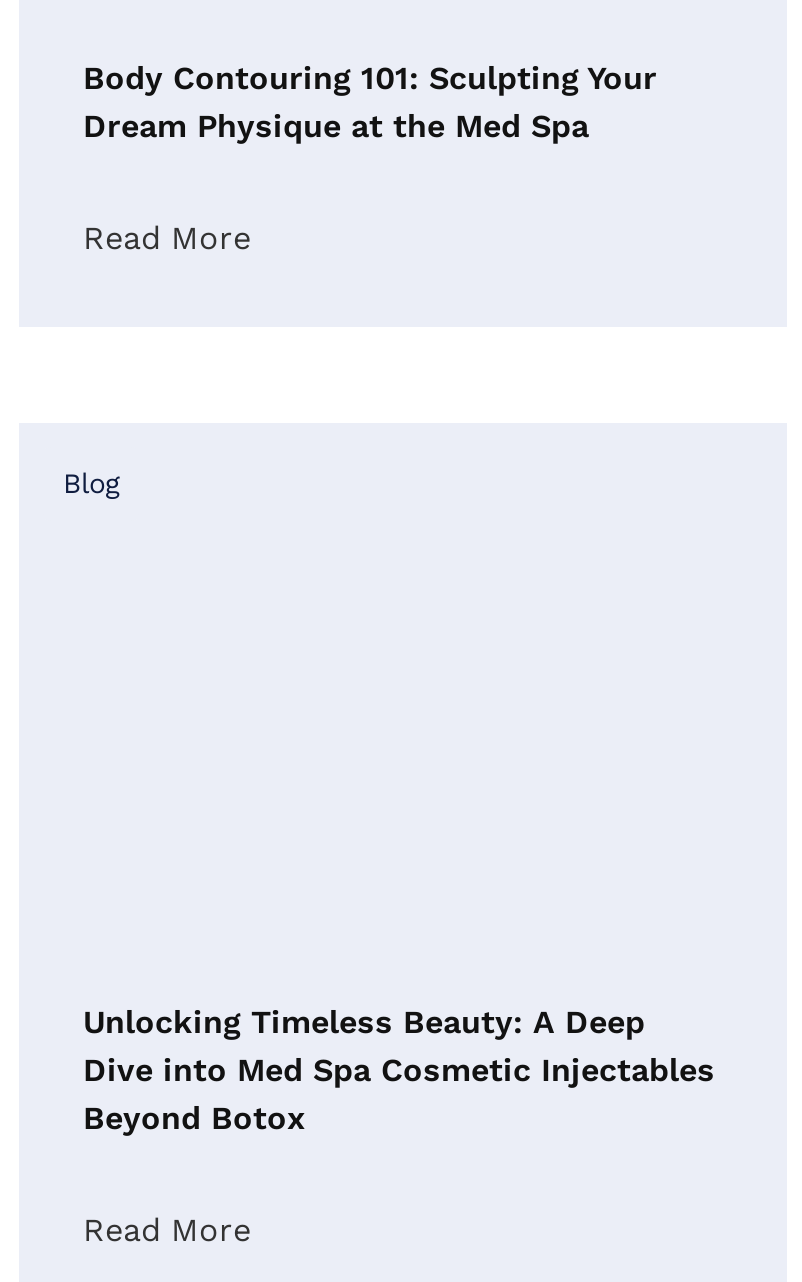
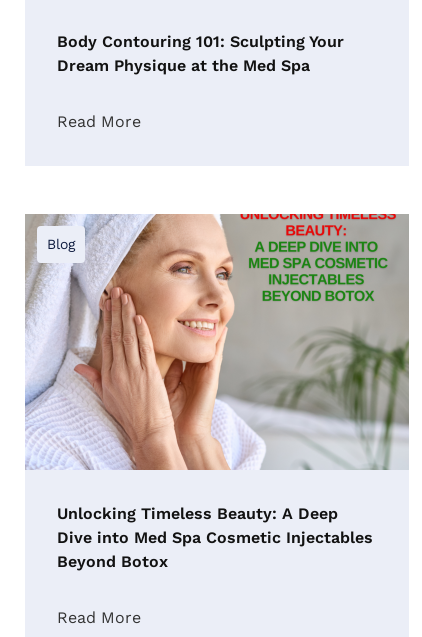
none -> [24,213,410,471] [image]

